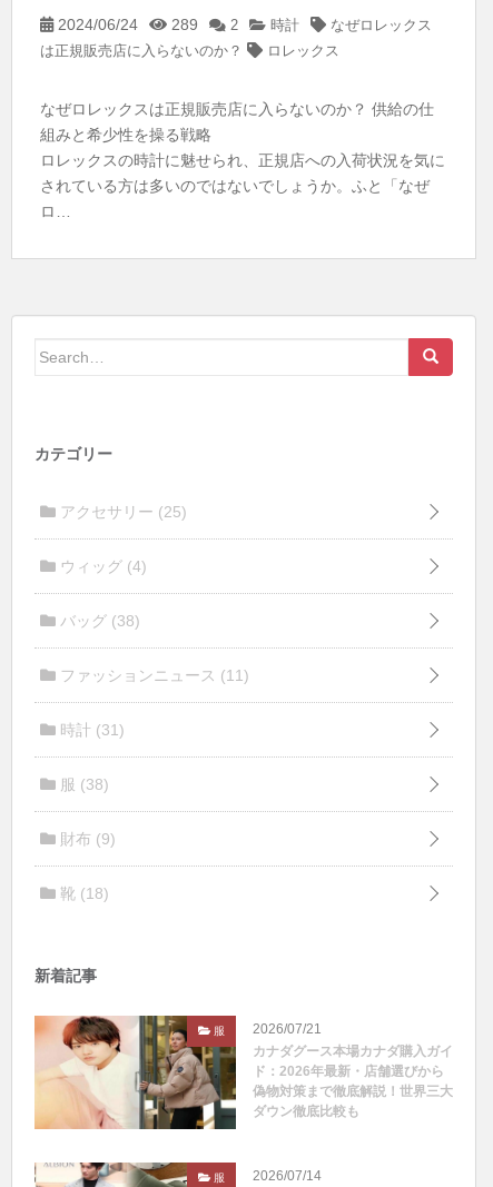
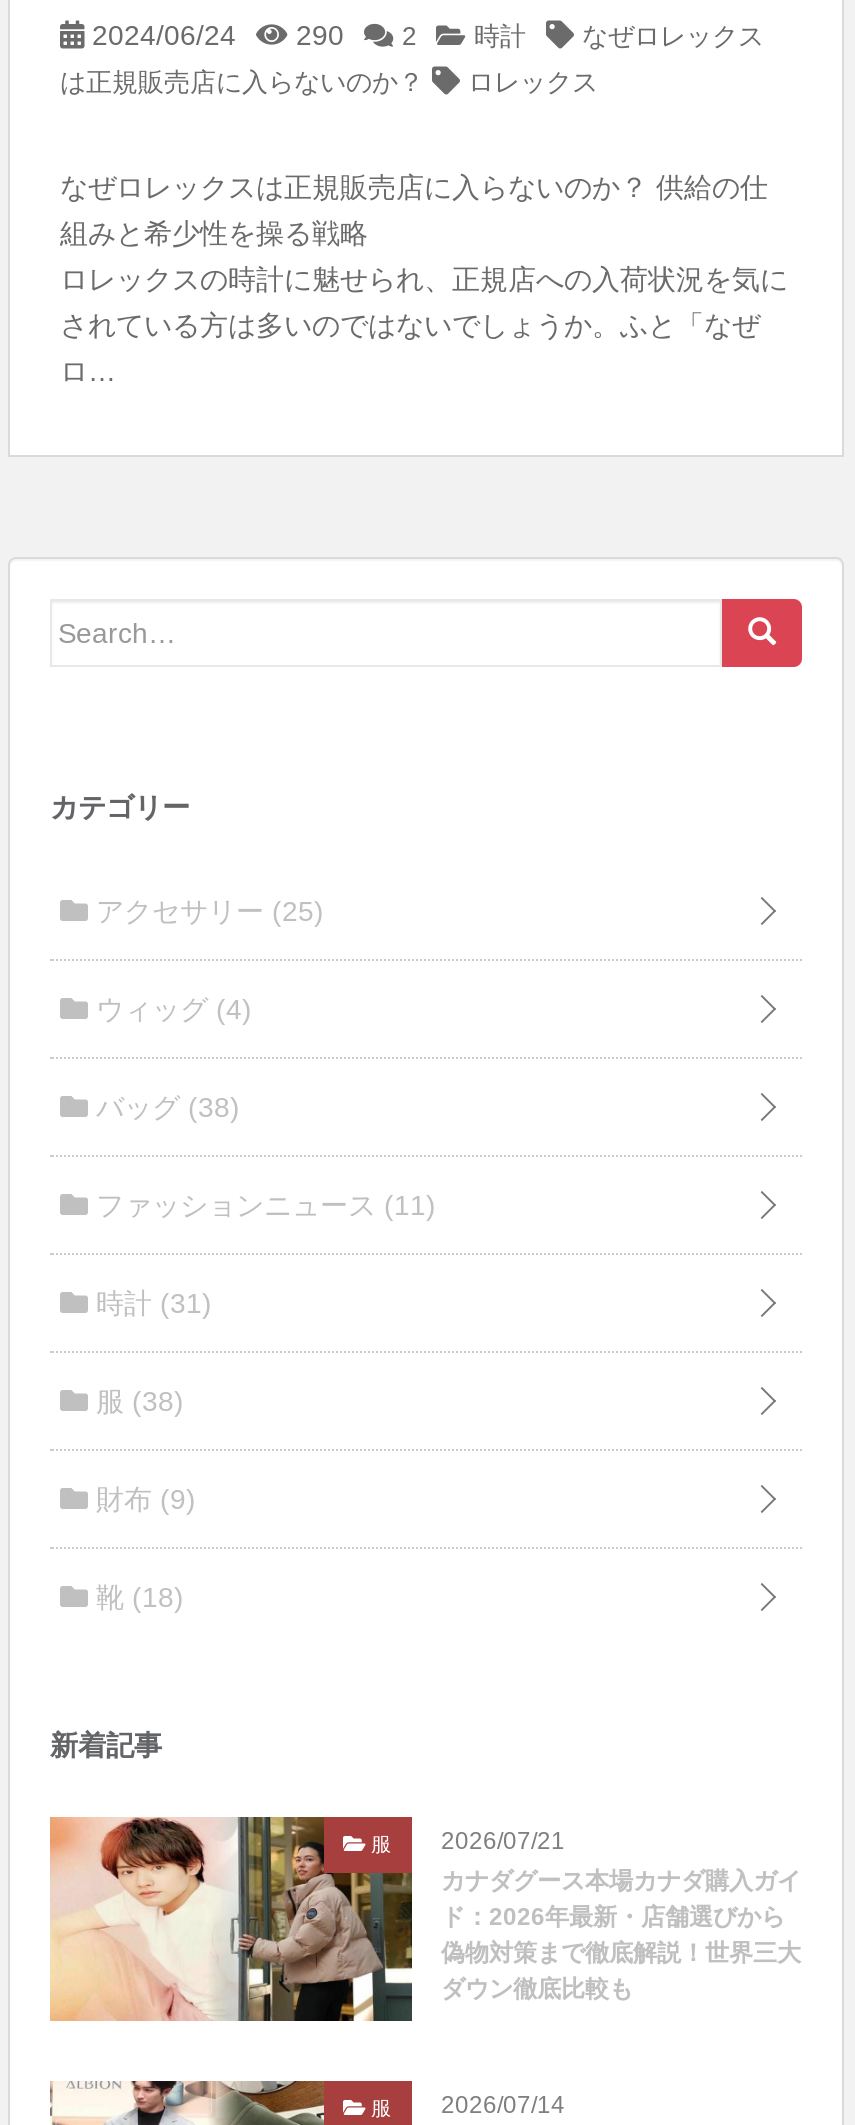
[53,16,432,33] 2024/06/24 289 2 時計 なぜロレックス -> [84,19,764,51] 2024/06/24 290 2 時計 なぜロレックス

